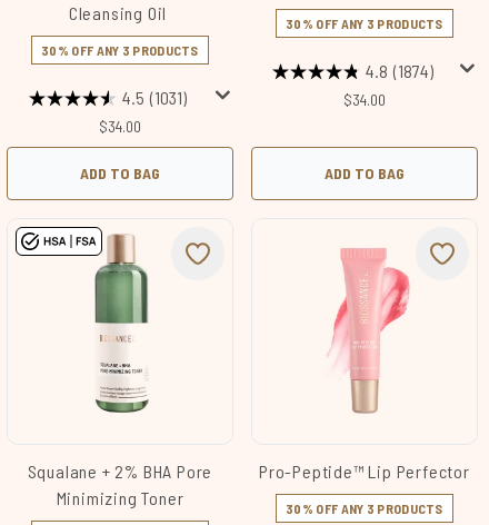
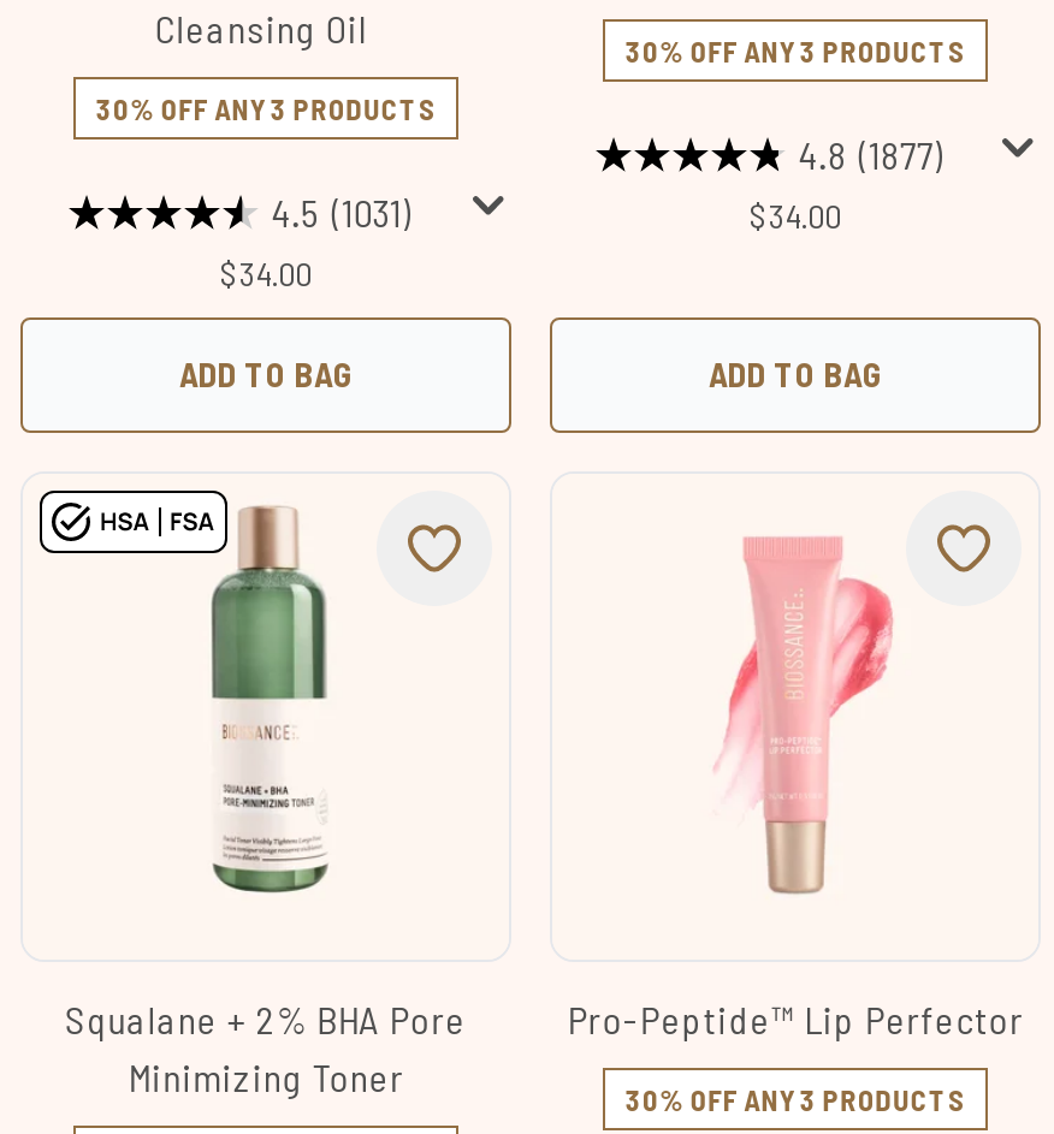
[365,60,433,82] 4.8 (1874) -> [798,131,943,176] 4.8 (1877)

